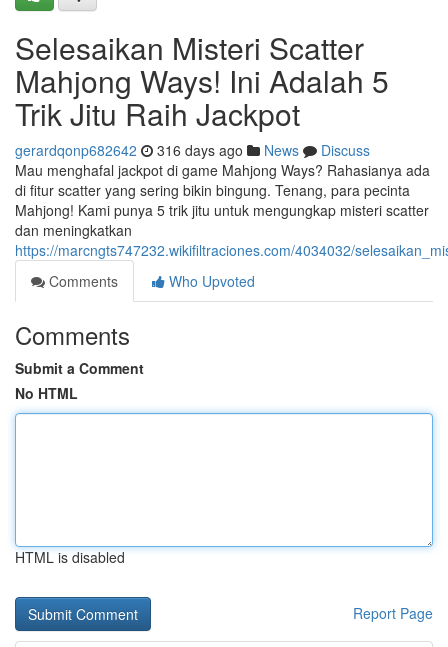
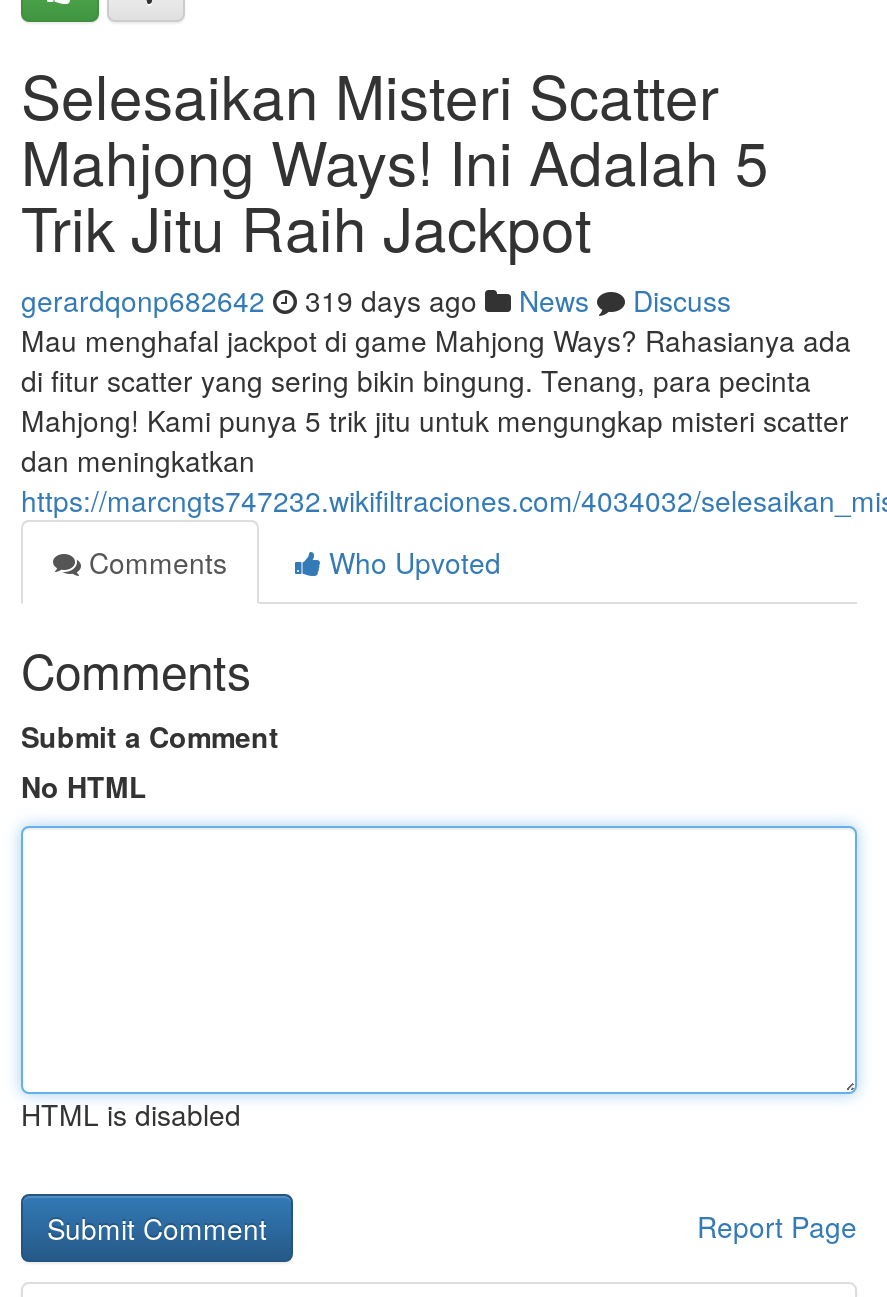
[15,140,370,160] gerardqonp682642 316 days ago News Discuss -> [21,280,731,320] gerardqonp682642 319 days ago News Discuss

